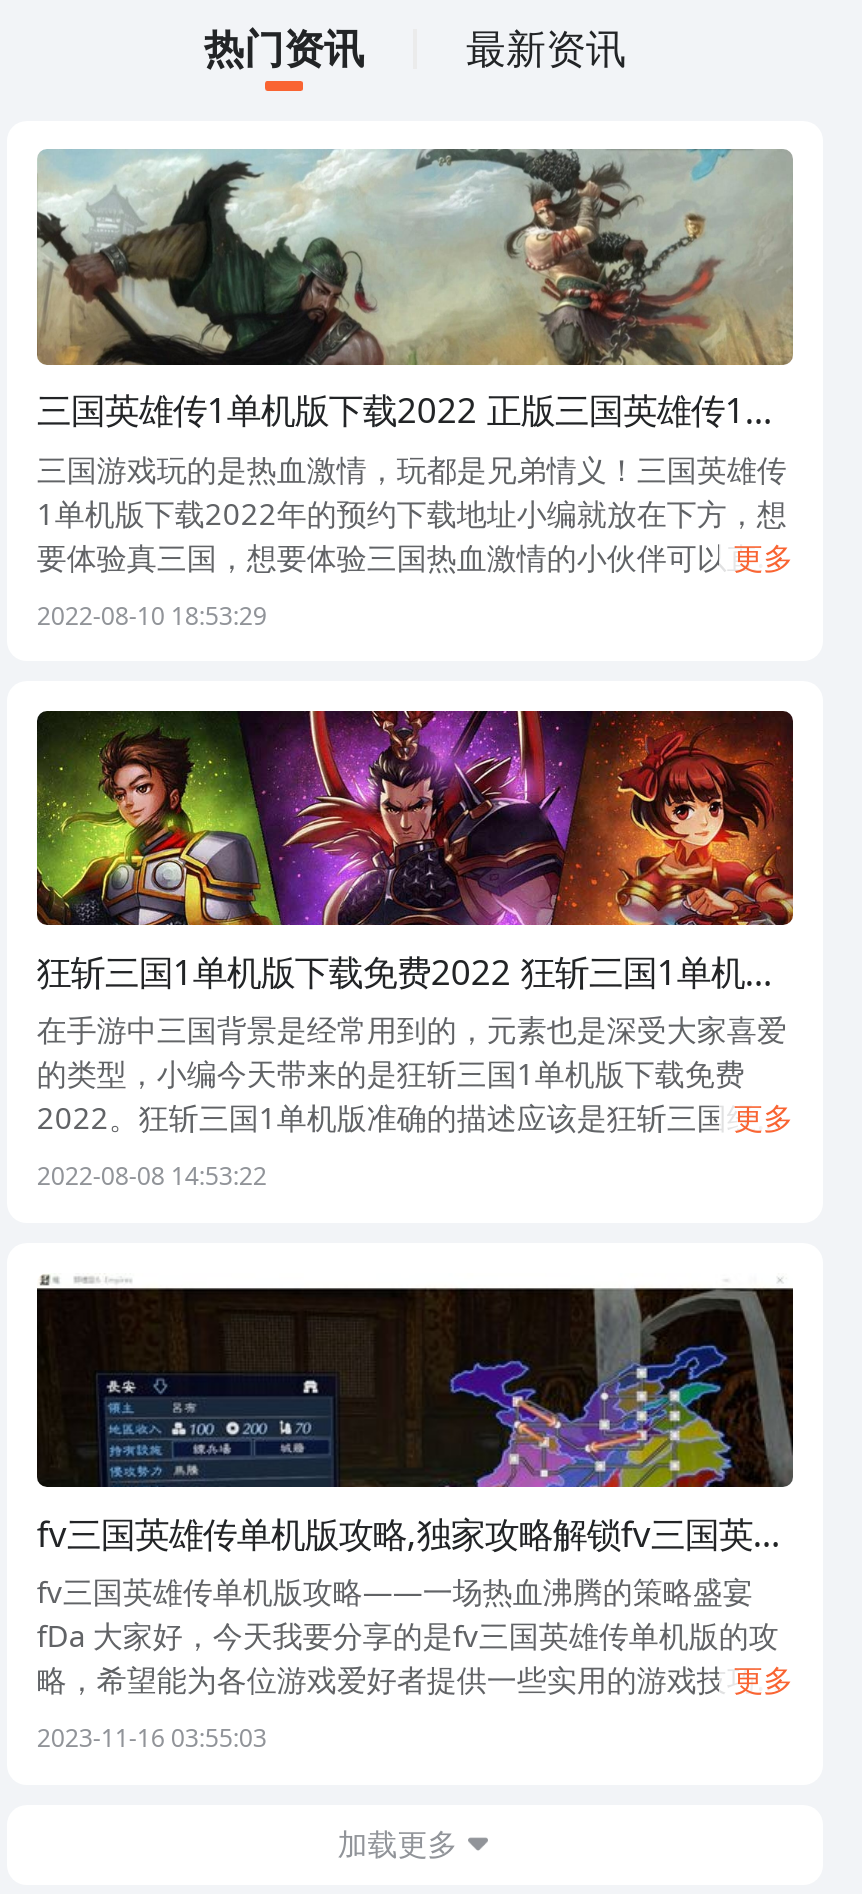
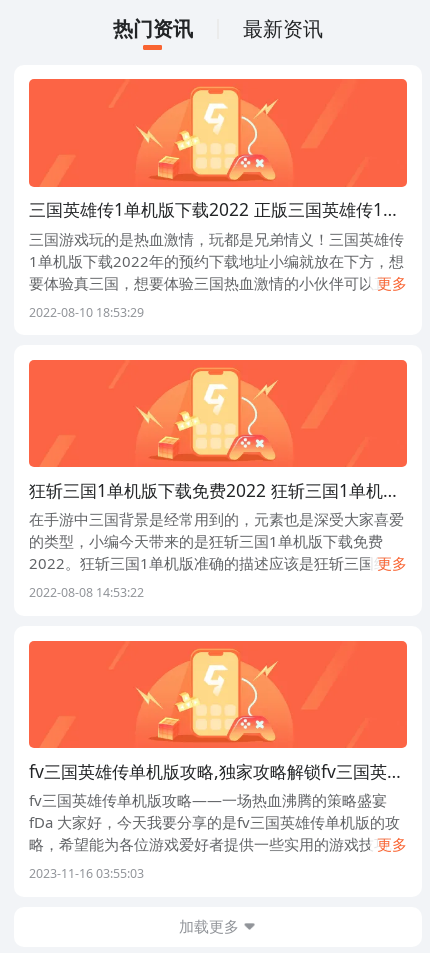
[35,147,795,367] [image] -> [28,78,408,188] [image]
[35,709,795,927] [image] -> [28,359,408,468] [image]
[35,1273,795,1489] [image] -> [28,640,408,749] [image]

